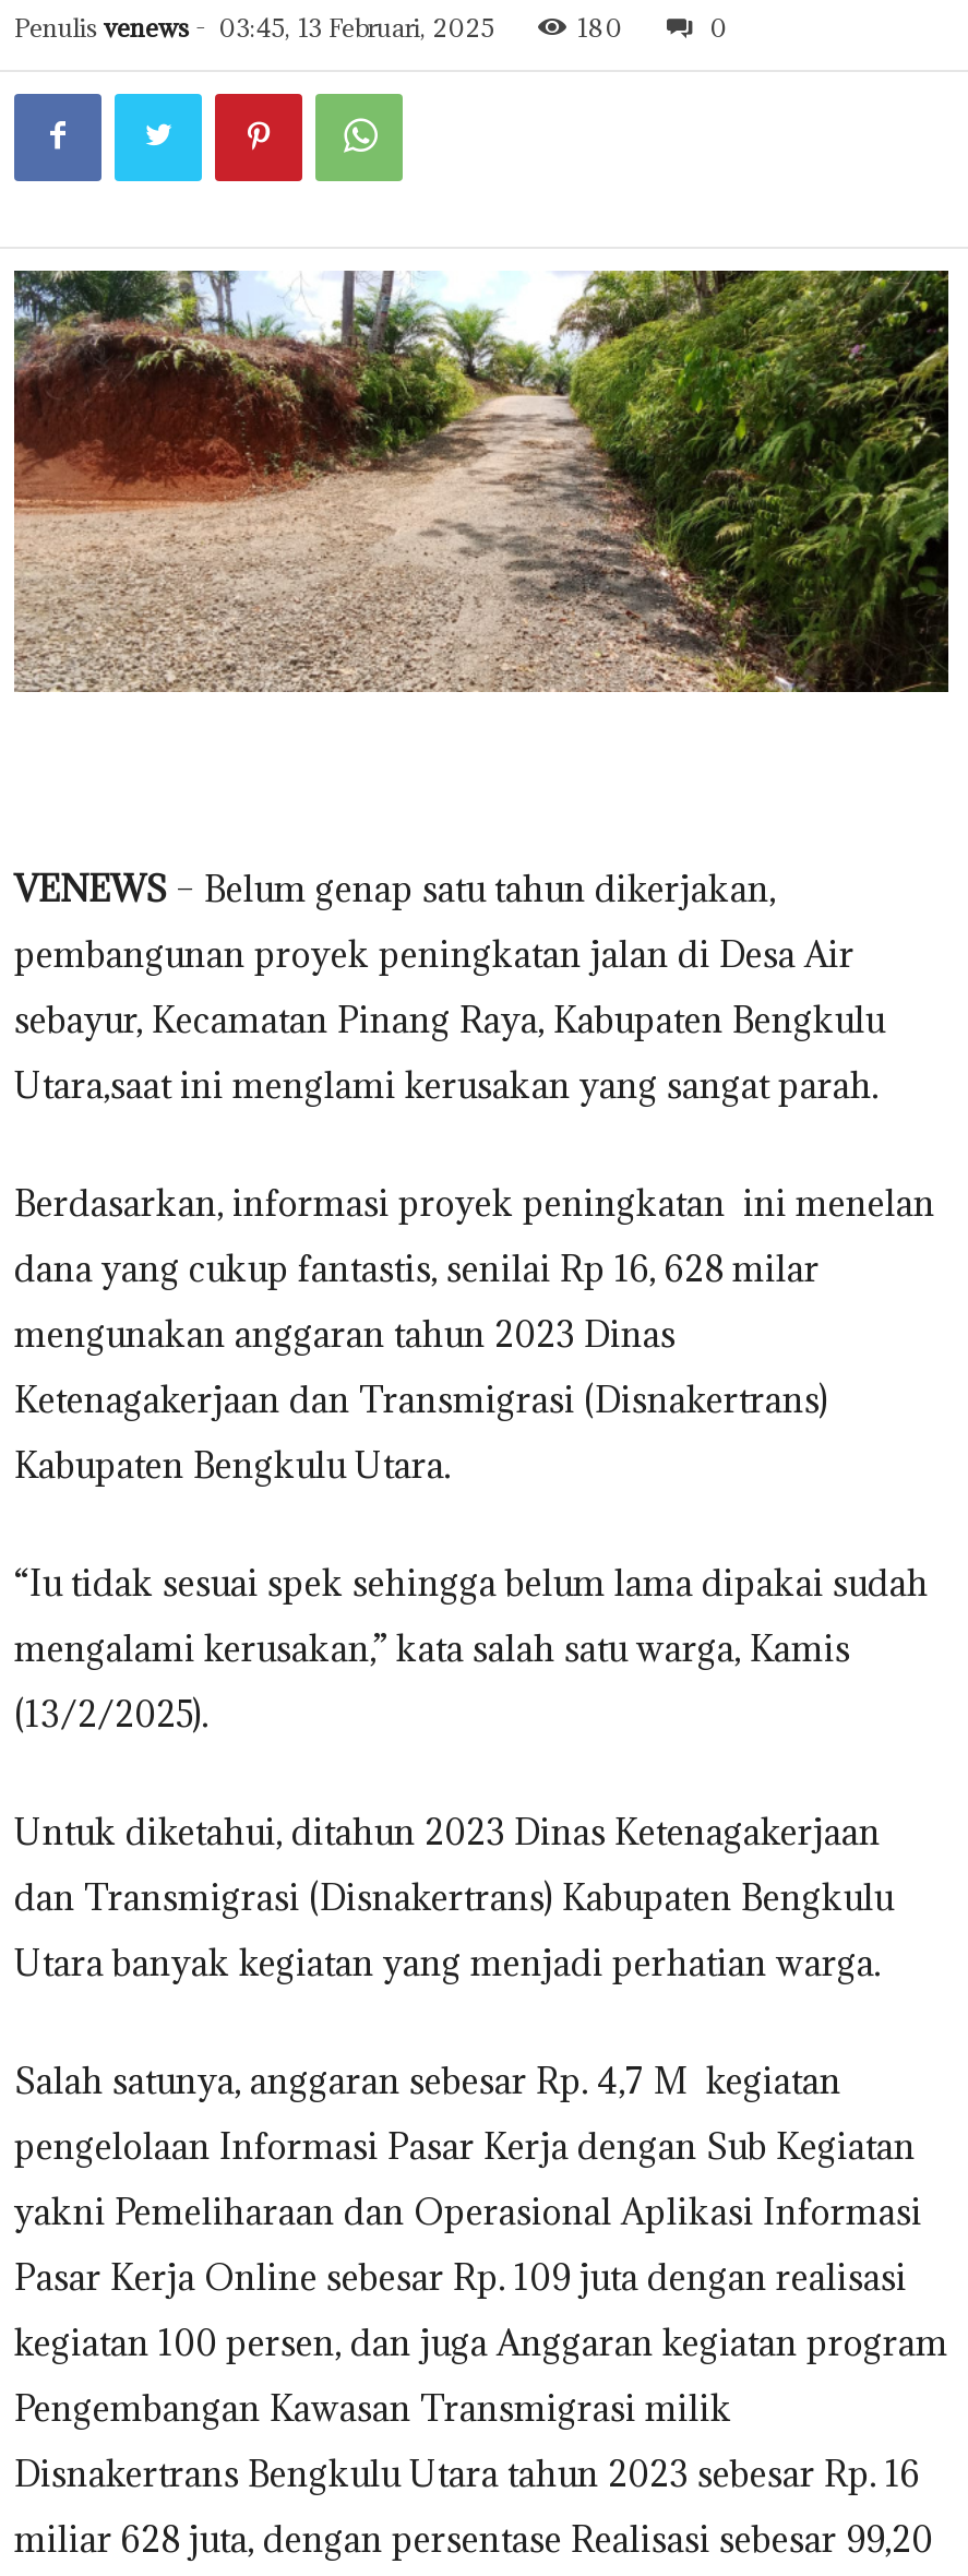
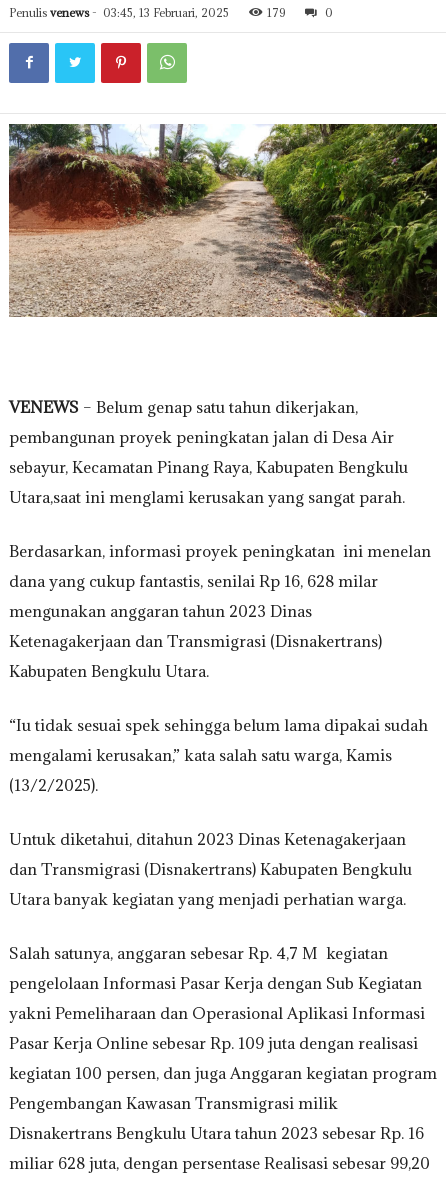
[577,11,623,44] 180 -> [267,5,285,20] 179

